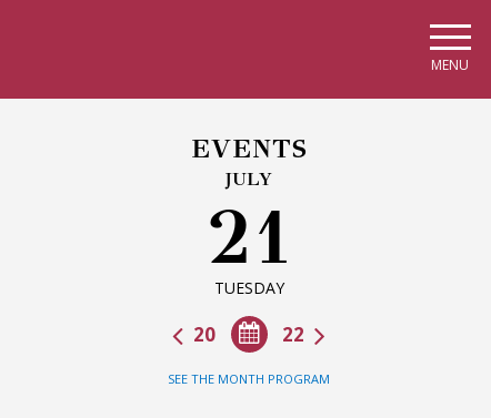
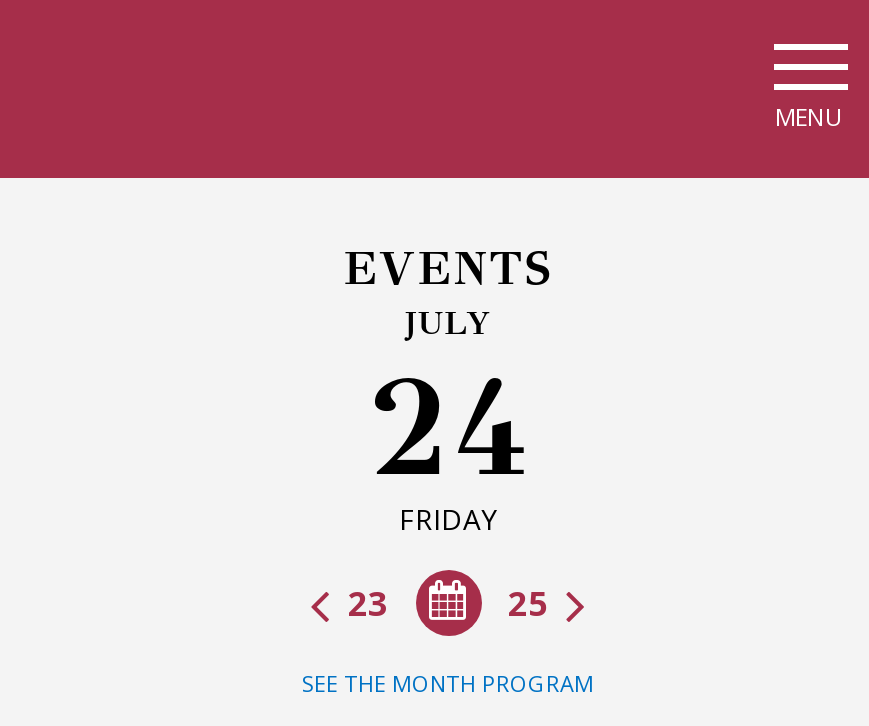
[206,192,292,298] 21 | TUESDAY -> [366,346,530,538] 24 | FRIDAY
[189,322,309,347] 22 | 20 -> [340,580,556,626] 25 | 23

